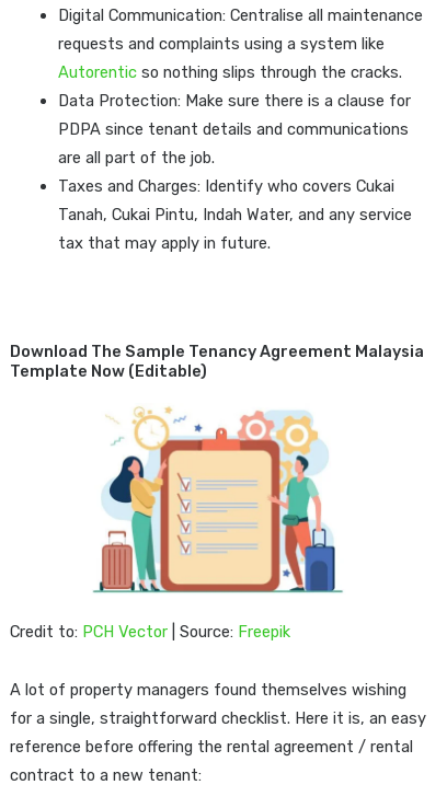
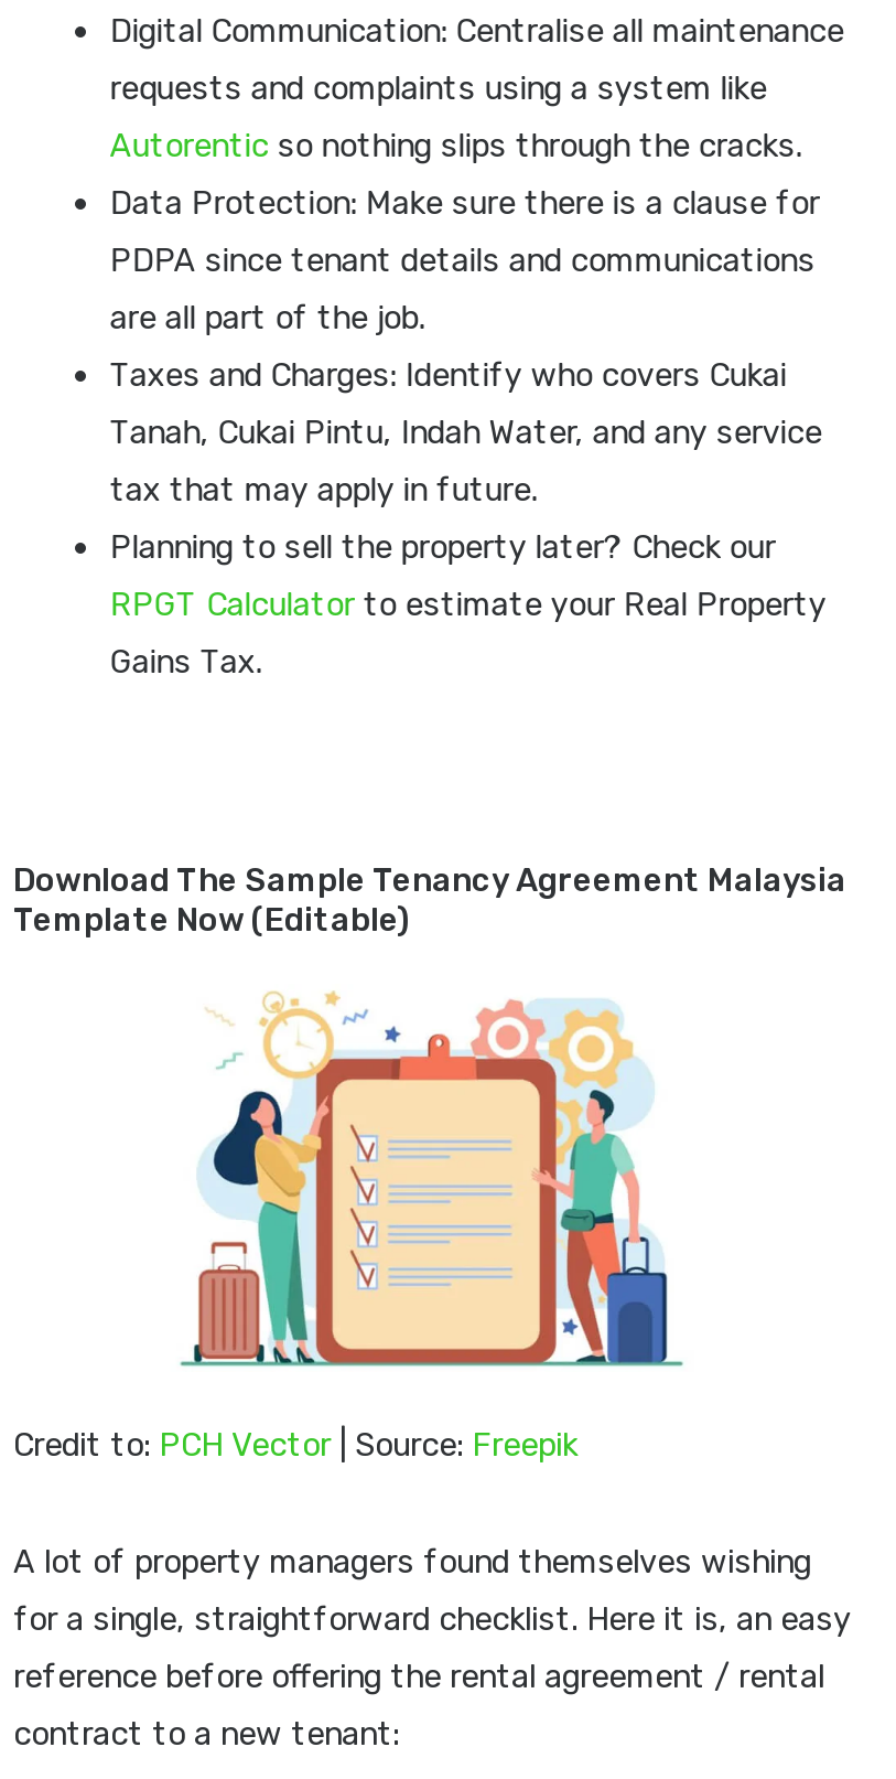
none -> [110,527,826,682] Planning to sell the property later? Check our | RPGT Calculator to estimate your Real Property | Gains Tax.

